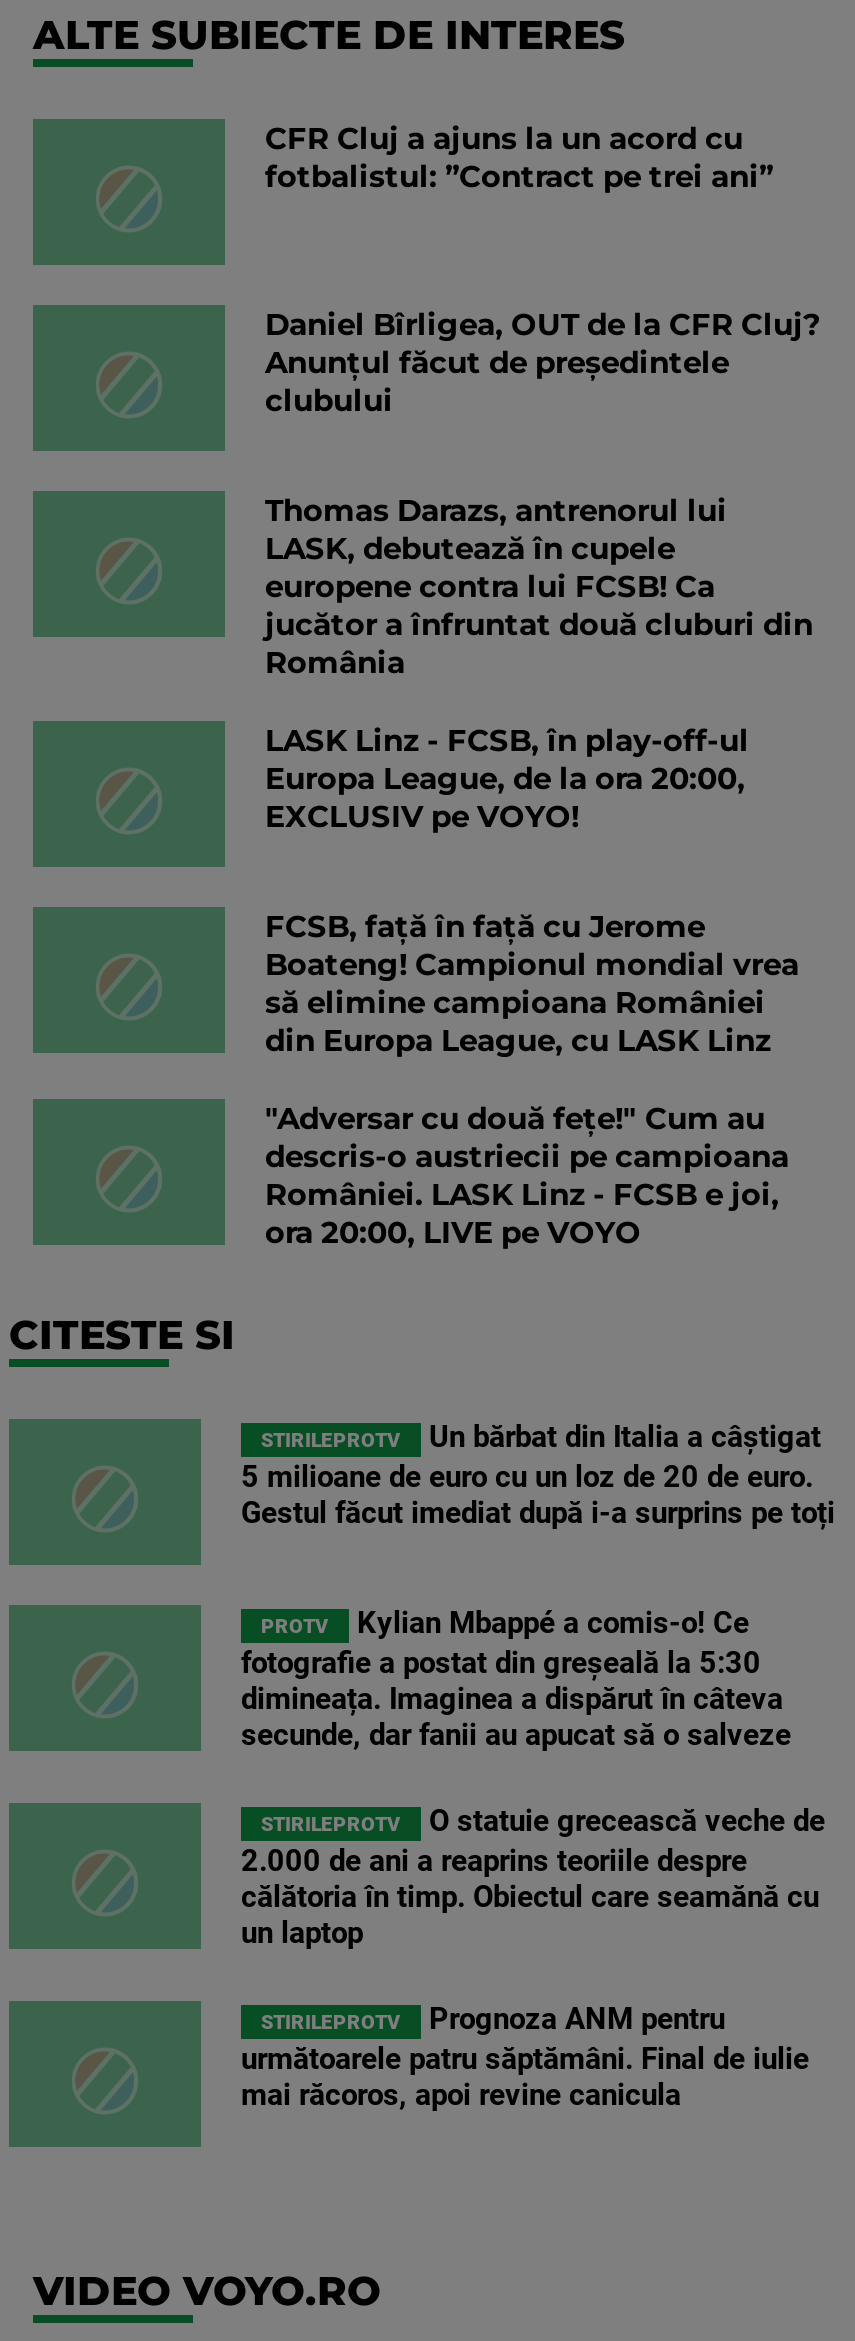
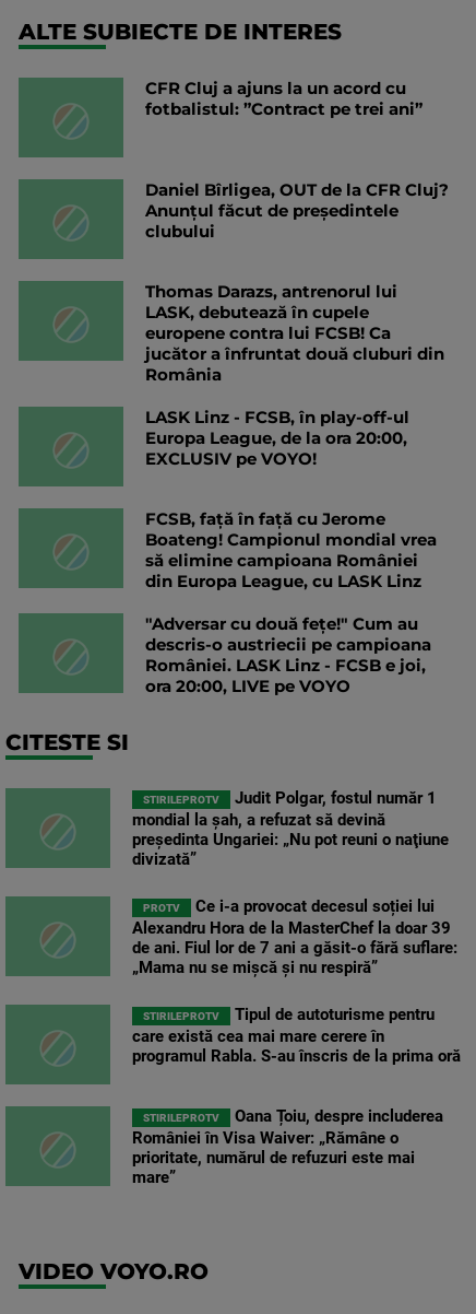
[241,1420,835,1532] Un bărbat din Italia a câștigat | 5 milioane de euro cu un loz de 20 de euro. | Gestul făcut imediat după i-a surprins pe toți -> [132,789,449,870] Judit Polgar, fostul număr 1 | mondial la şah, a refuzat să devină | preşedinta Ungariei: „Nu pot reuni o naţiune | divizată”
[241,1606,791,1754] Kylian Mbappé a comis-o! Ce | fotografie a postat din greșeală la 5:30 | dimineața. Imaginea a dispărut în câteva | secunde, dar fanii au apucat să o salveze -> [132,897,457,978] Ce i-a provocat decesul soției lui | Alexandru Hora de la MasterChef la doar 39 | de ani. Fiul lor de 7 ani a găsit-o fără suflare: | „Mama nu se mișcă și nu respiră”
[241,1804,825,1952] O statuie grecească veche de | 2.000 de ani a reaprins teoriile despre | călătoria în timp. Obiectul care seamănă cu | un laptop -> [132,1005,461,1066] Tipul de autoturisme pentru | care există cea mai mare cerere în | programul Rabla. S-au înscris de la prima oră
[241,2002,809,2114] Prognoza ANM pentru | următoarele patru săptămâni. Final de iulie | mai răcoros, apoi revine canicula -> [132,1107,443,1188] Oana Țoiu, despre includerea | României în Visa Waiver: „Rămâne o | prioritate, numărul de refuzuri este mai | mare”

